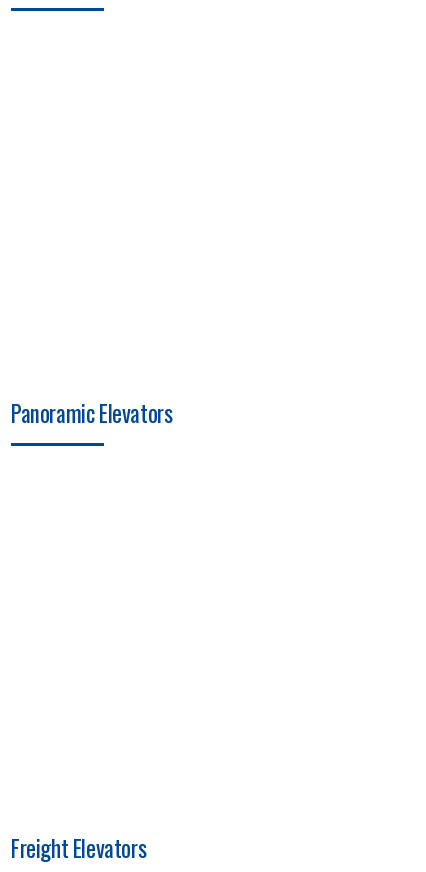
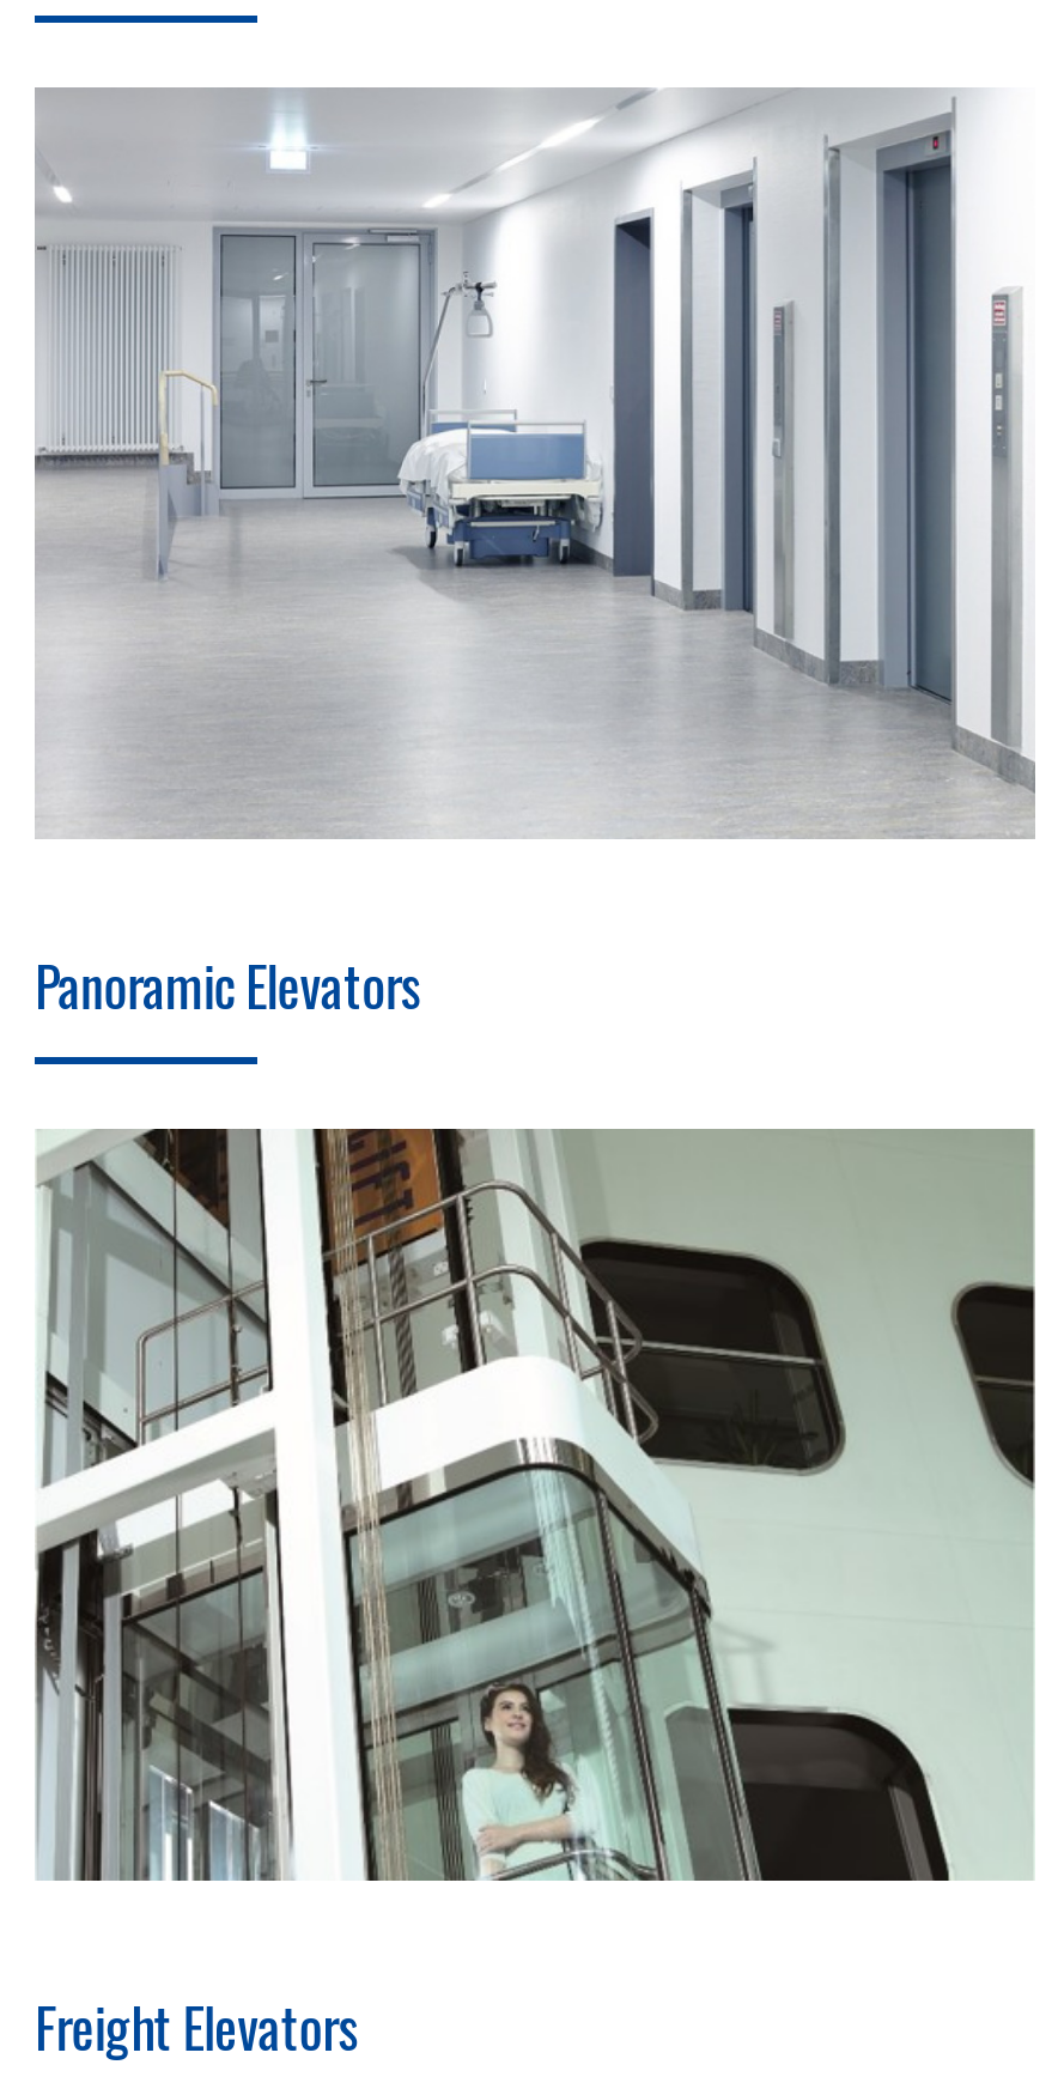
none -> [32,87,1038,839] [image]
none -> [32,1126,1038,1883] [image]

